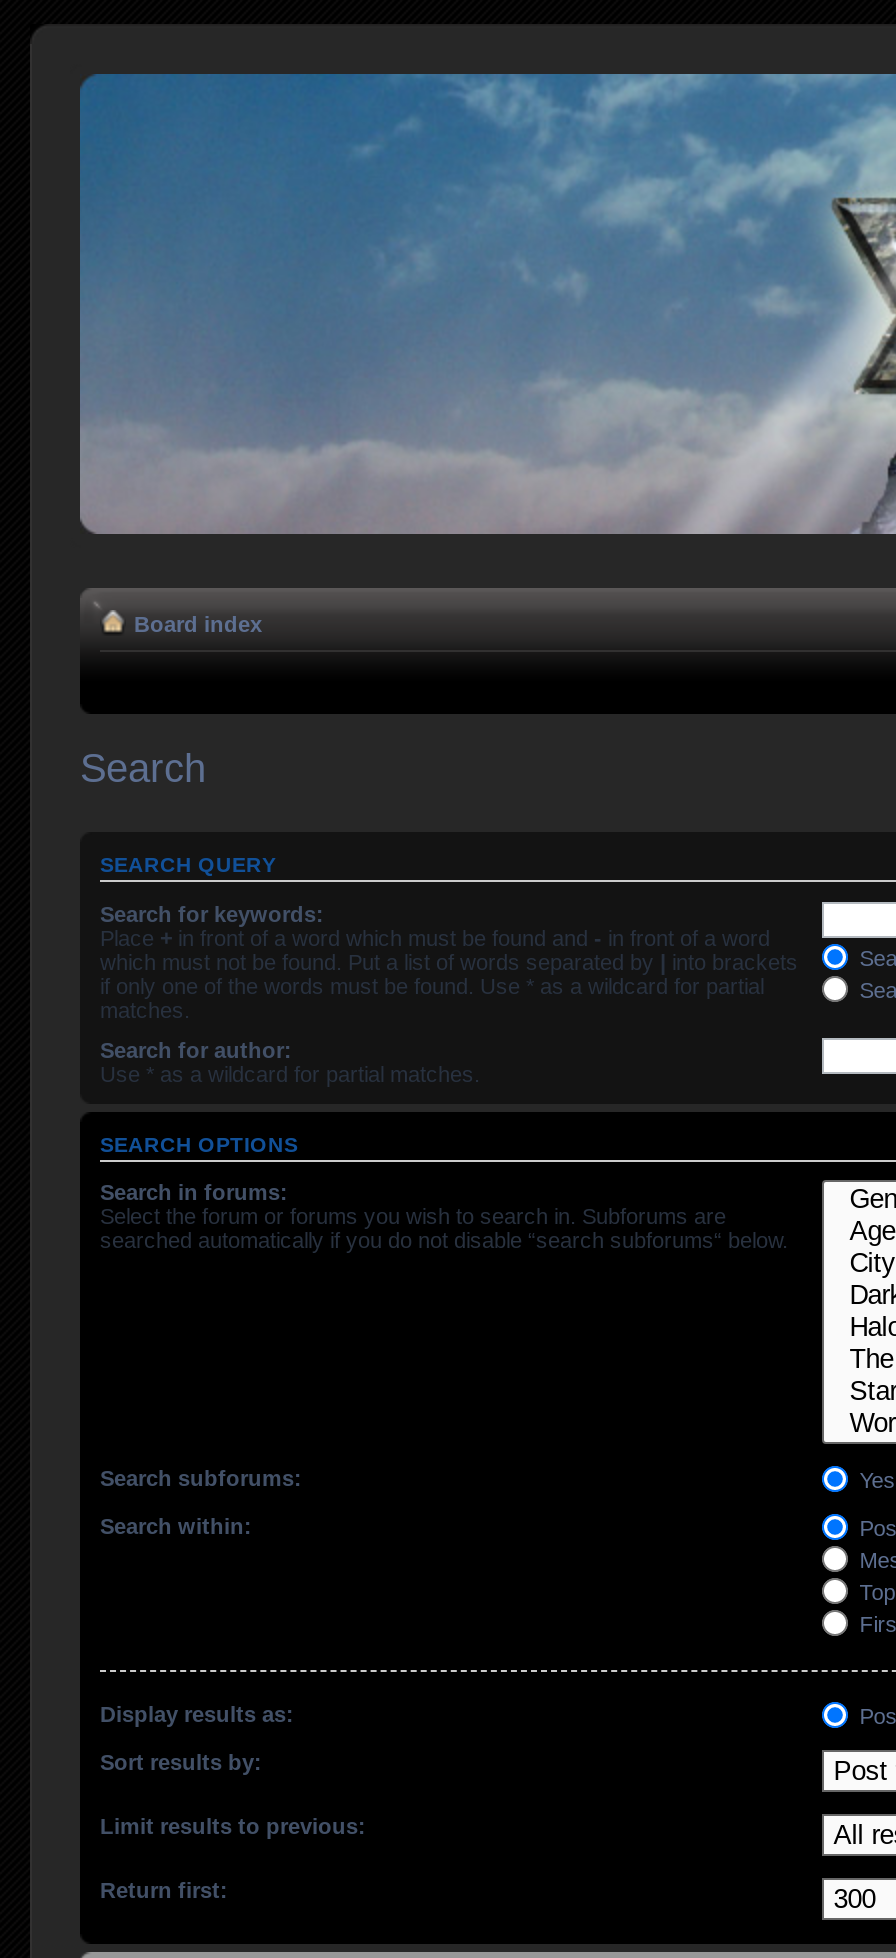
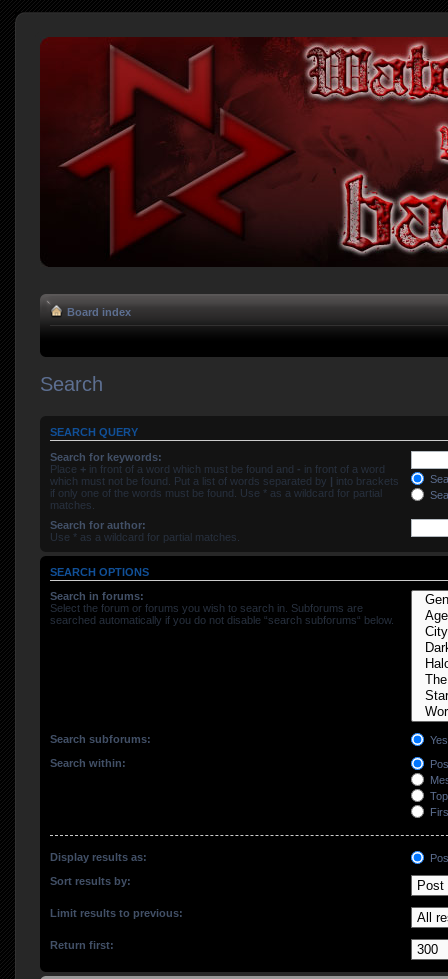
[78,72,890,536] [image] -> [40,37,445,267] [image]

